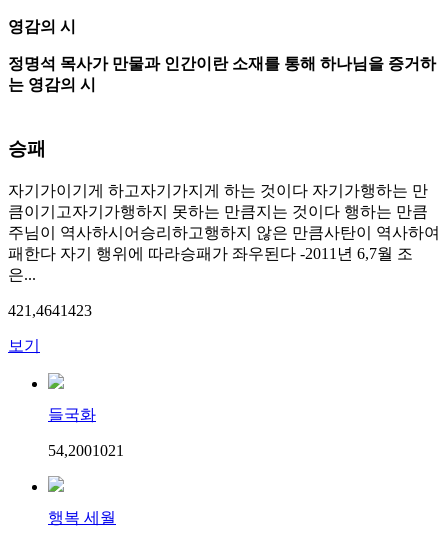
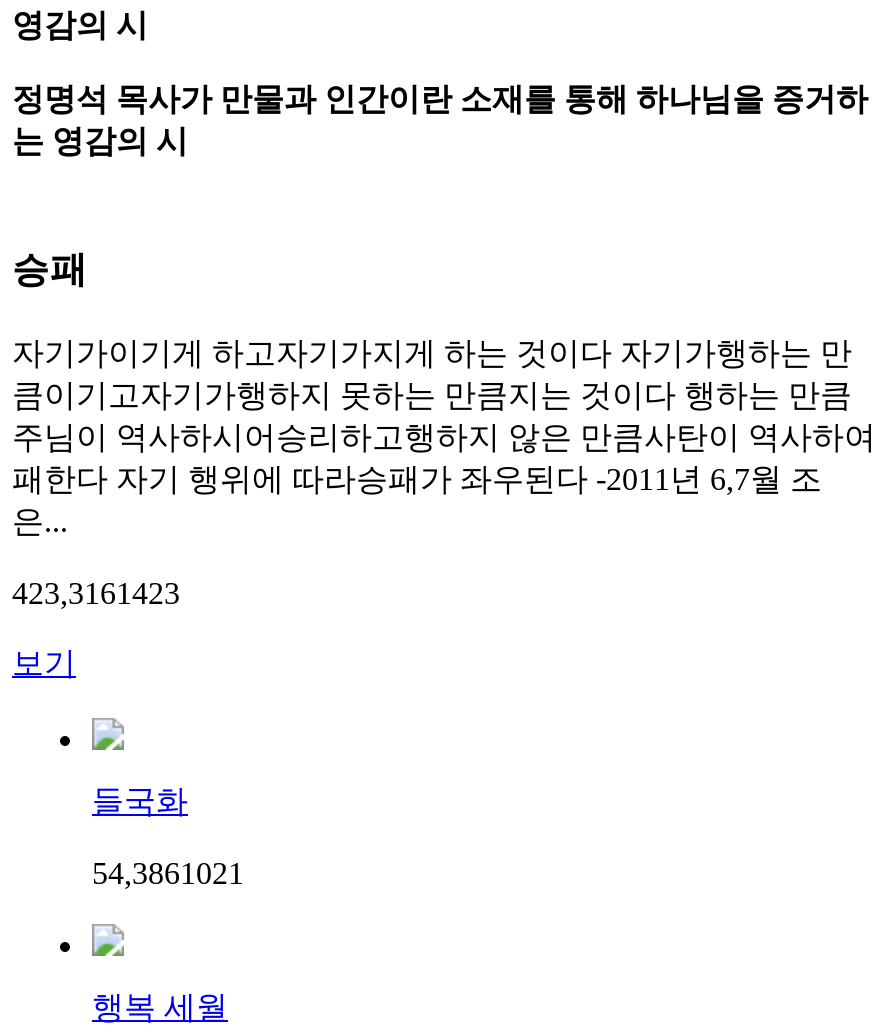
[8,302,92,319] 421,4641423 -> [12,576,180,610] 423,3161423
[48,442,124,459] 54,2001021 -> [92,856,244,890] 54,3861021

